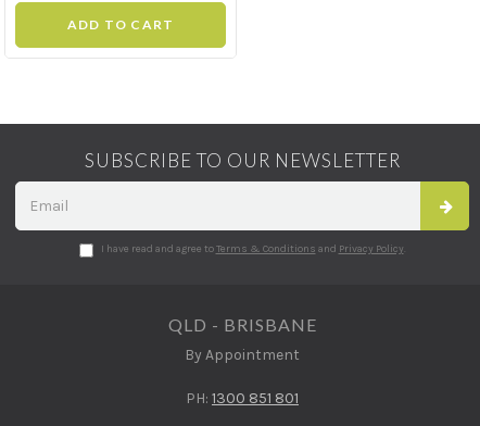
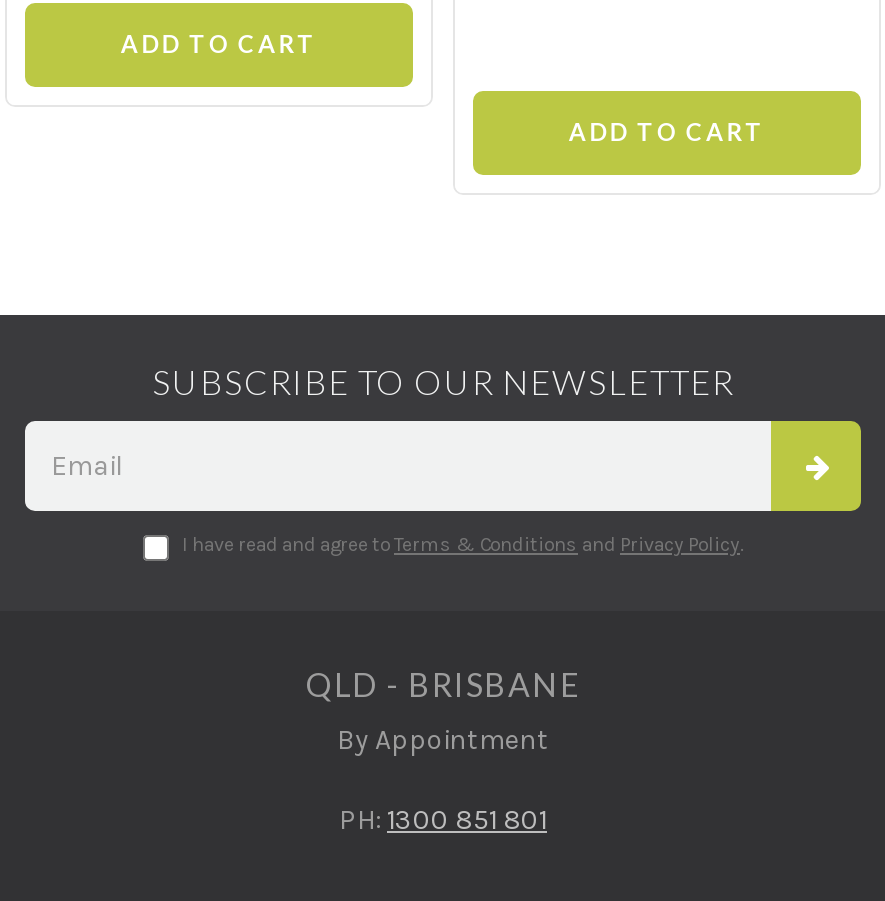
none -> [569,117,765,147] ADD TO CART

